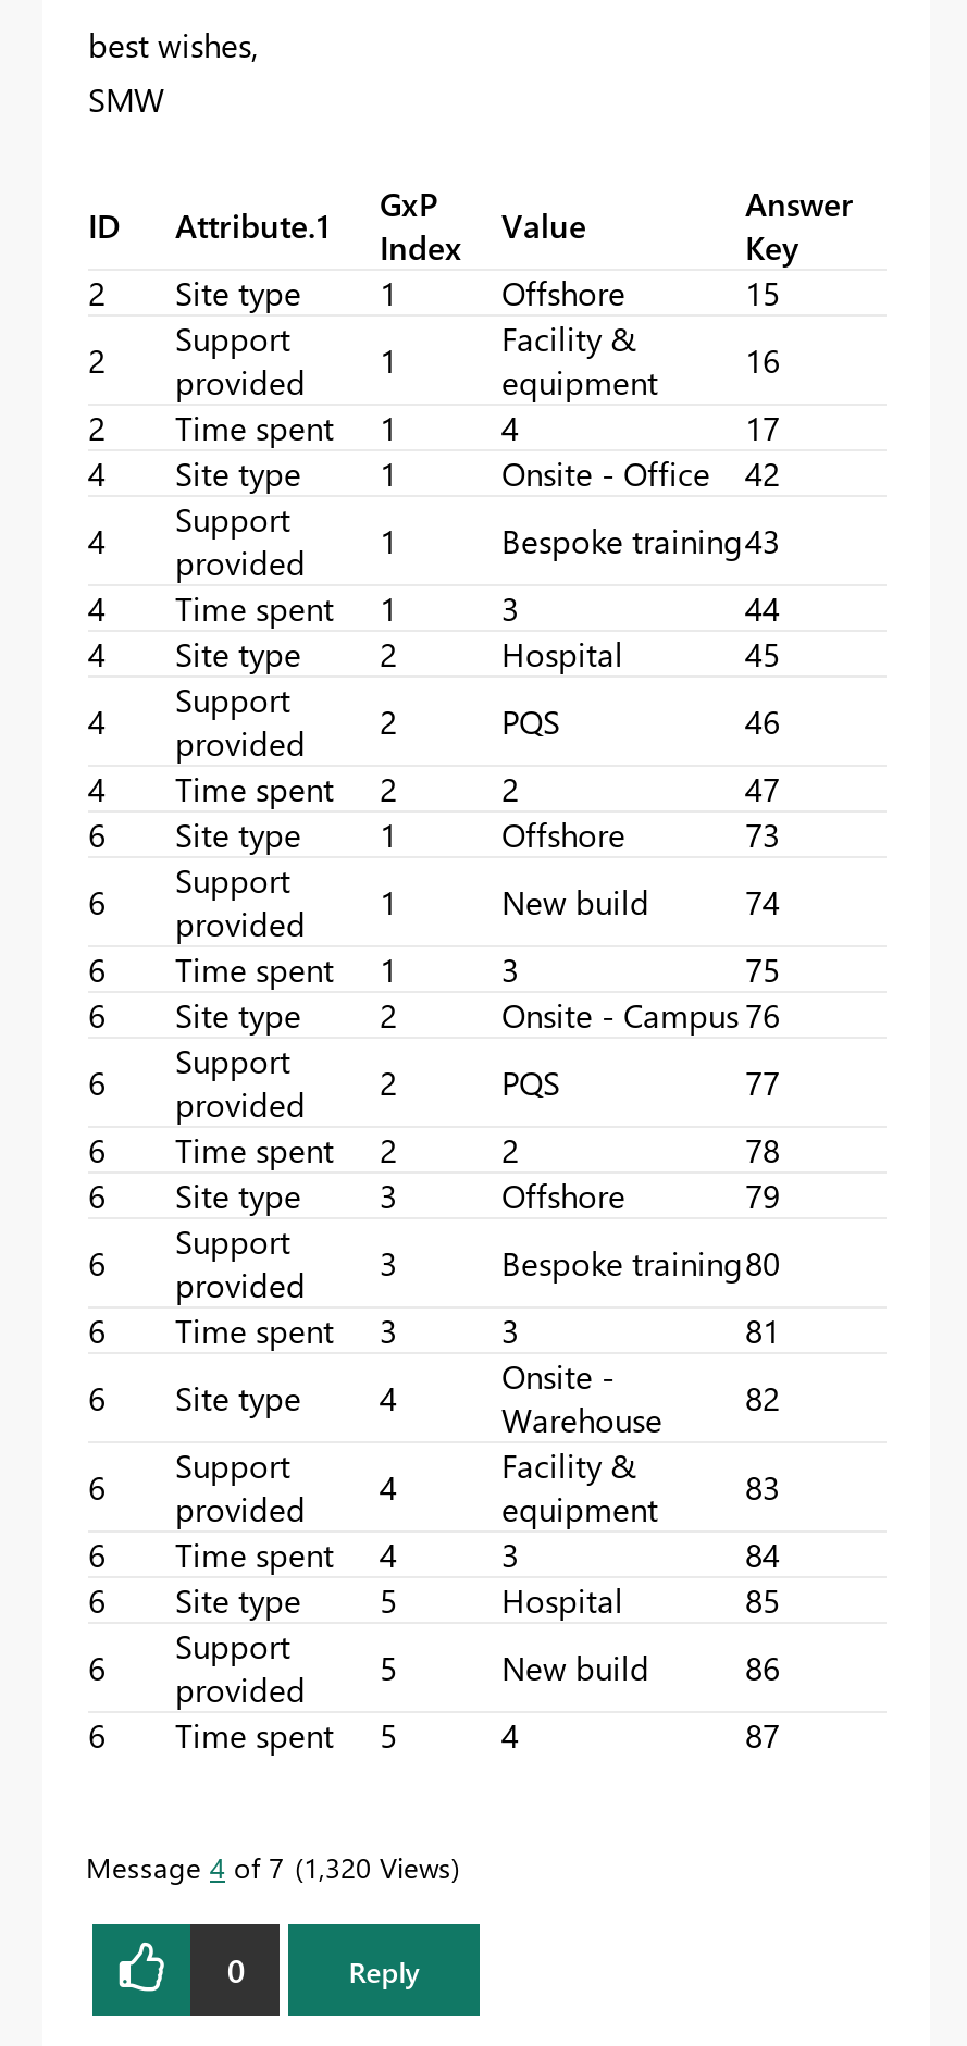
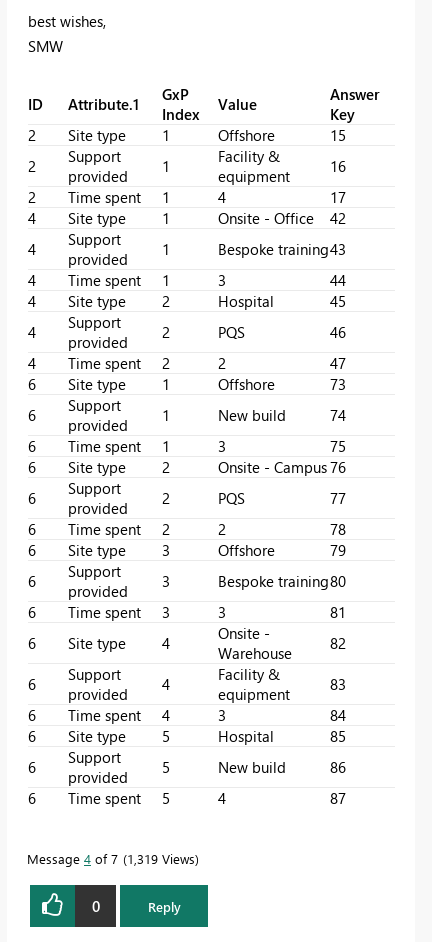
[86,1848,451,1885] Message 4 of 7 1,320 Views -> [27,850,195,867] Message 4 of 7 1,319 Views

